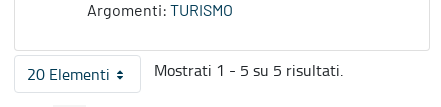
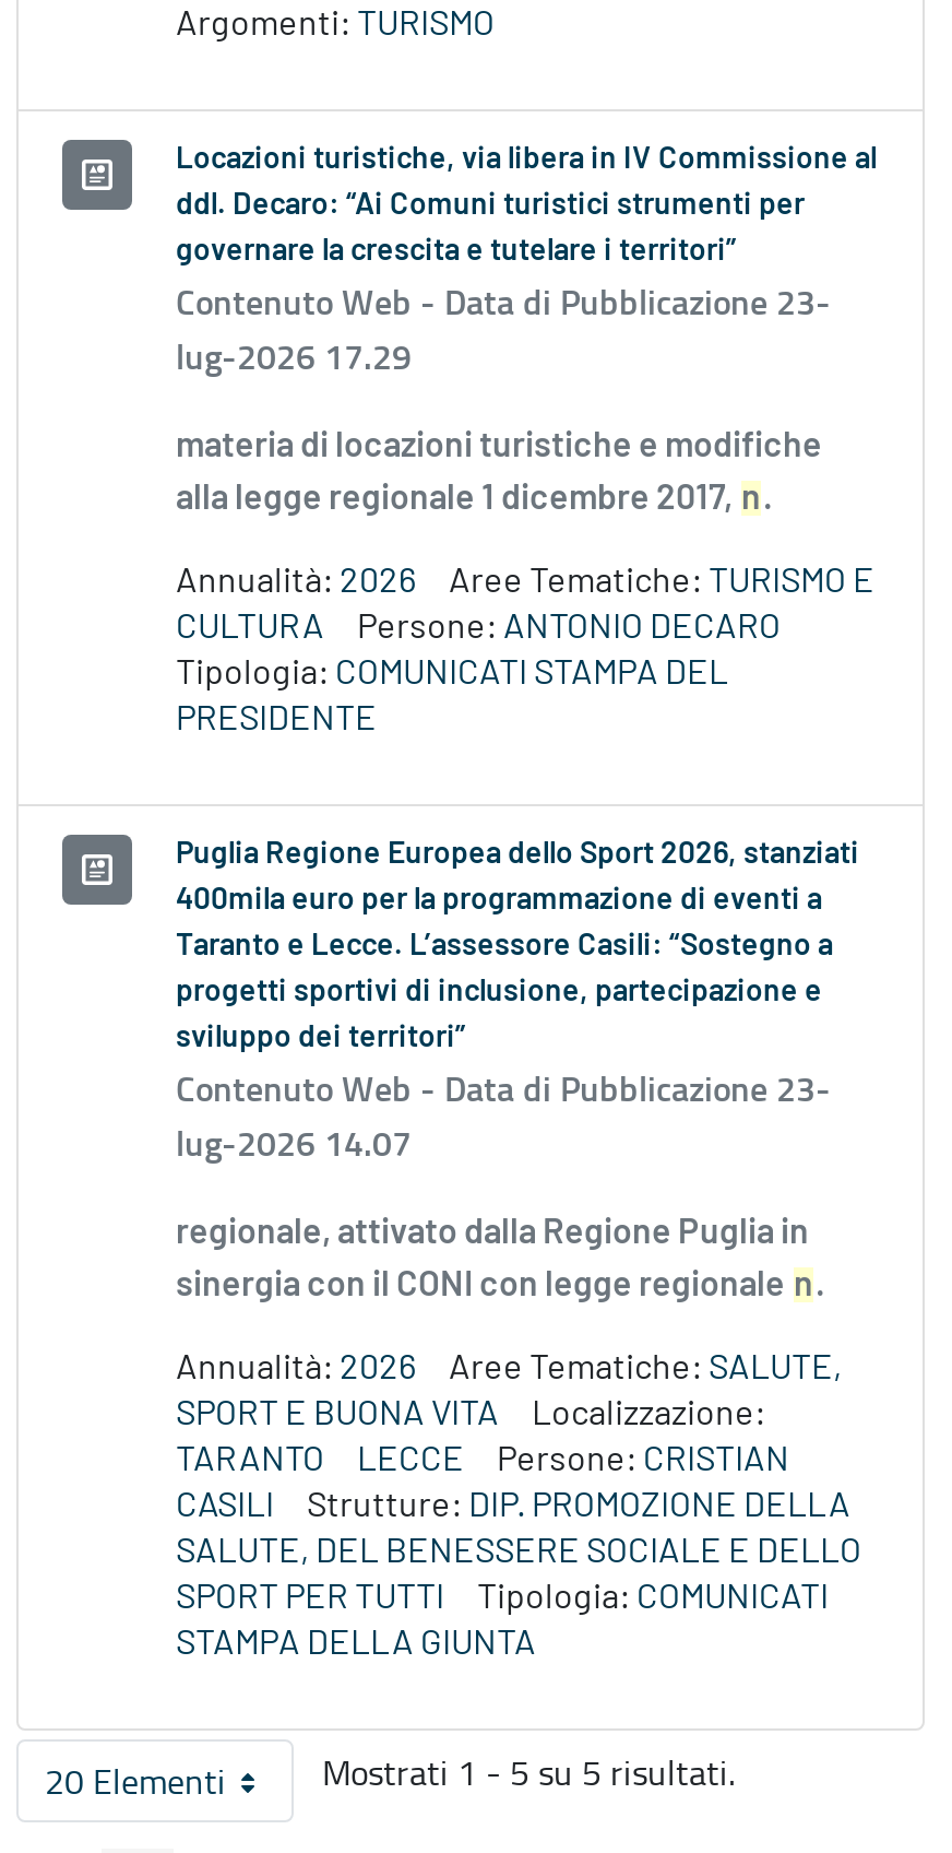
none -> [60,138,877,737] [image] | Locazioni turistiche, via libera in IV Commissione al | ddl. Decaro: “Ai Comuni turistici strumenti per | governare la crescita e tutelare i territori” | Contenuto Web - Data di Pubblicazione 23- | lug-2026 17.29 | materia di locazioni turistiche e modifiche | alla legge regionale 1 dicembre 2017, n. | Annualità: 2026 | Aree Tematiche: TURISMO E | CULTURA | Persone: ANTONIO DECARO | Tipologia: COMUNICATI STAMPA DEL | PRESIDENTE
none -> [60,833,861,1661] [image] | Puglia Regione Europea dello Sport 2026, stanziati | 400mila euro per la programmazione di eventi a | Taranto e Lecce. L’assessore Casili: “Sostegno a | progetti sportivi di inclusione, partecipazione e | sviluppo dei territori” | Contenuto Web - Data di Pubblicazione 23- | lug-2026 14.07 | regionale, attivato dalla Regione Puglia in | sinergia con il CONI con legge regionale n. | Annualità: 2026 | Aree Tematiche: SALUTE, | SPORT E BUONA VITA | Localizzazione: | TARANTO | LECCE | Persone: CRISTIAN | CASILI | Strutture: DIP. PROMOZIONE DELLA | SALUTE, DEL BENESSERE SOCIALE E DELLO | SPORT PER TUTTI | Tipologia: COMUNICATI | STAMPA DELLA GIUNTA

